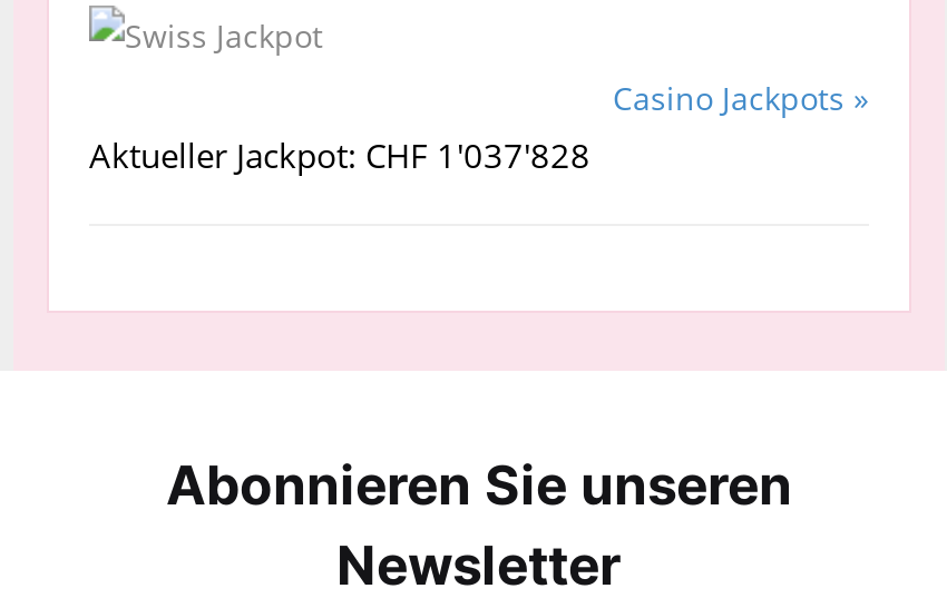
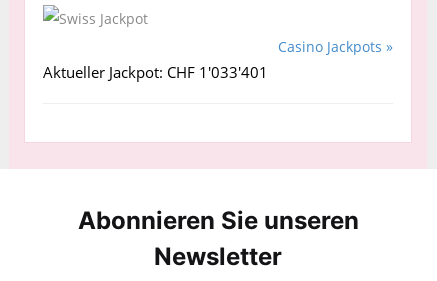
[89,133,590,177] Aktueller Jackpot: CHF 1'037'828 -> [43,62,268,82] Aktueller Jackpot: CHF 1'033'401

